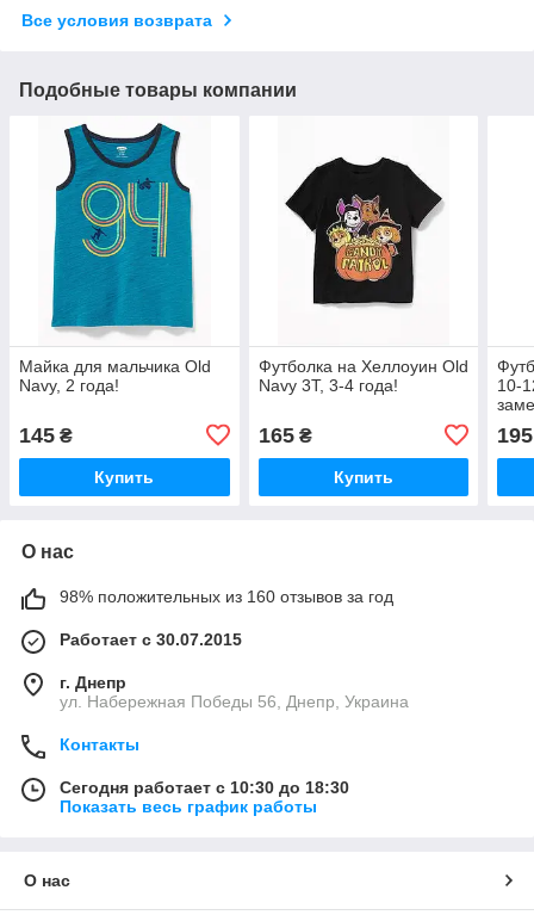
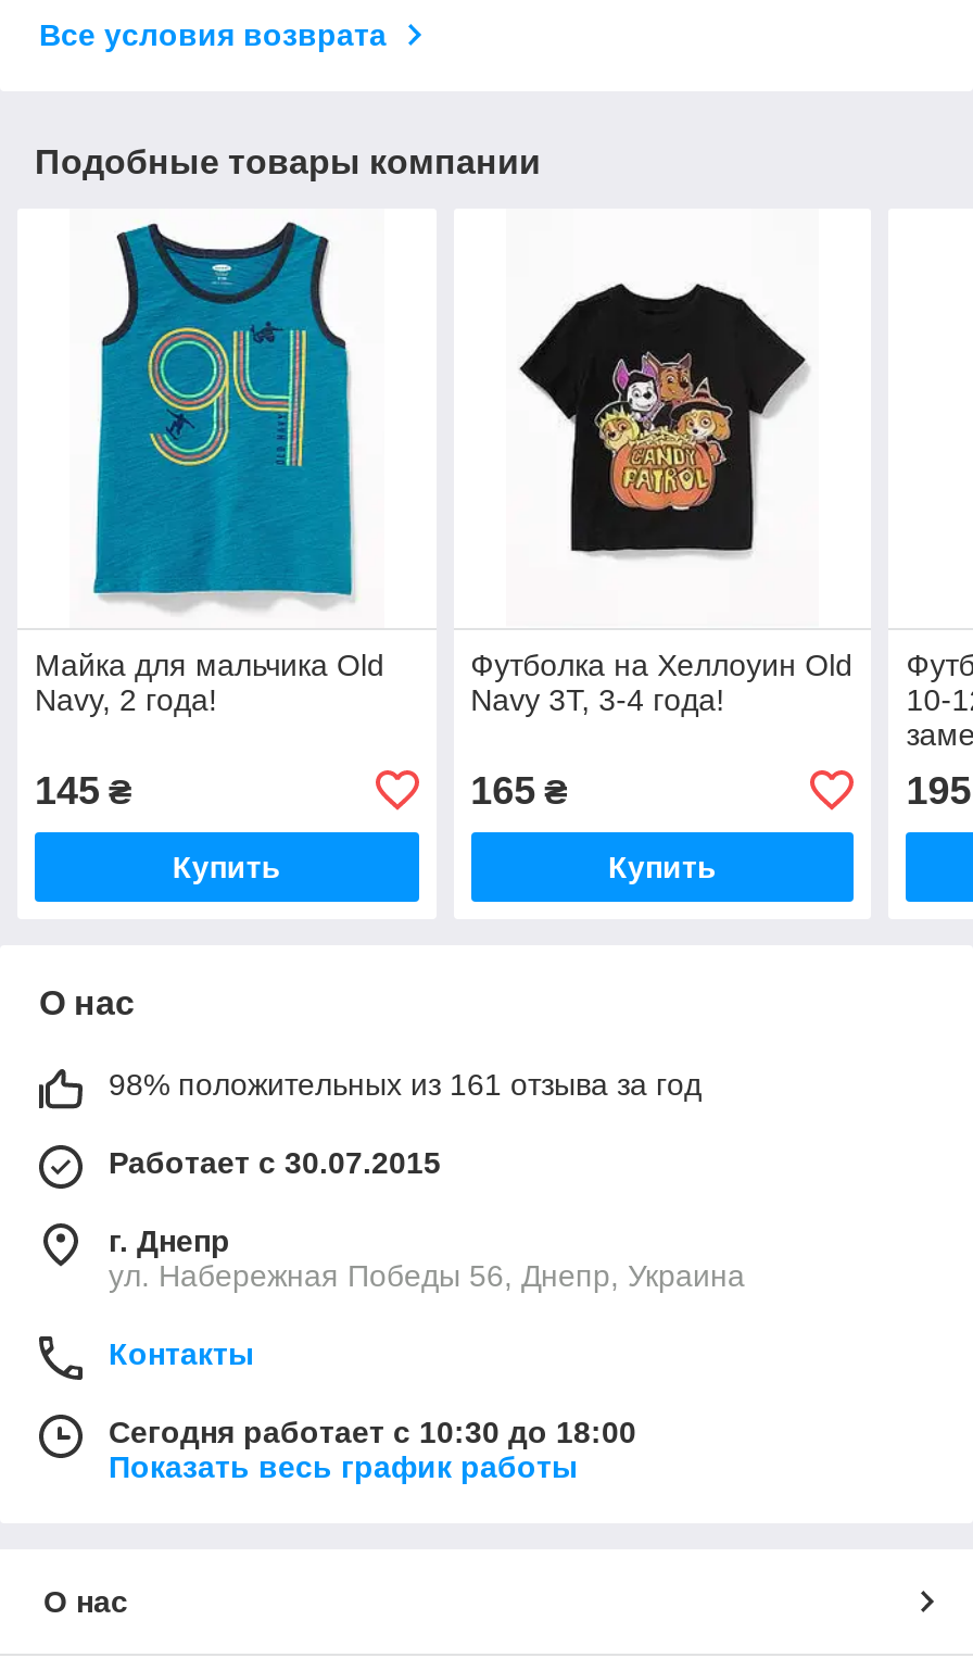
[60,587,393,606] 98% положительных из 160 отзывов за год -> [109,1067,702,1101] 98% положительных из 161 отзыва за год
[60,778,349,797] Сегодня работает с 10:30 до 18:30 -> [109,1414,636,1449] Сегодня работает с 10:30 до 18:00

